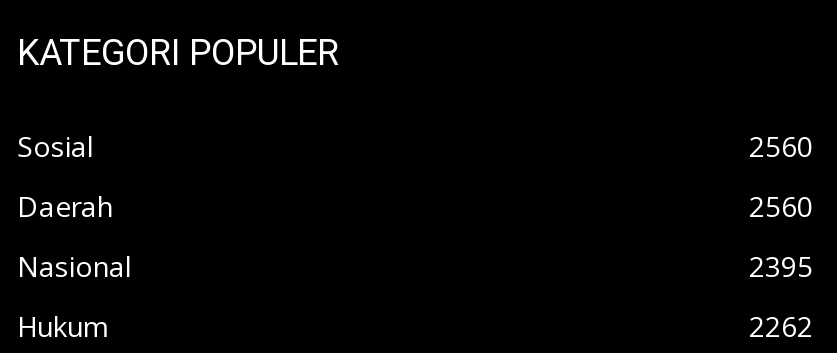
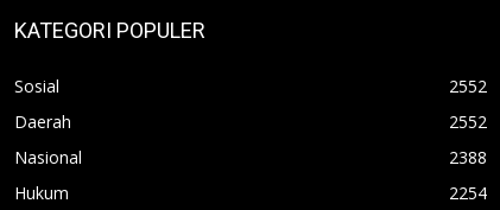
[749,126,813,164] 2560 -> [449,74,487,97] 2552
[749,186,813,224] 2560 -> [449,110,487,132] 2552
[749,246,813,284] 2395 -> [449,145,487,168] 2388
[749,306,813,344] 2262 -> [449,181,487,204] 2254

